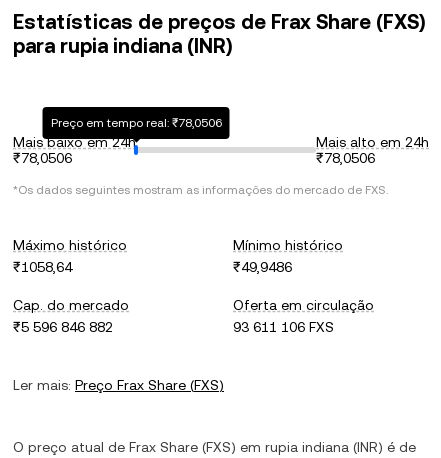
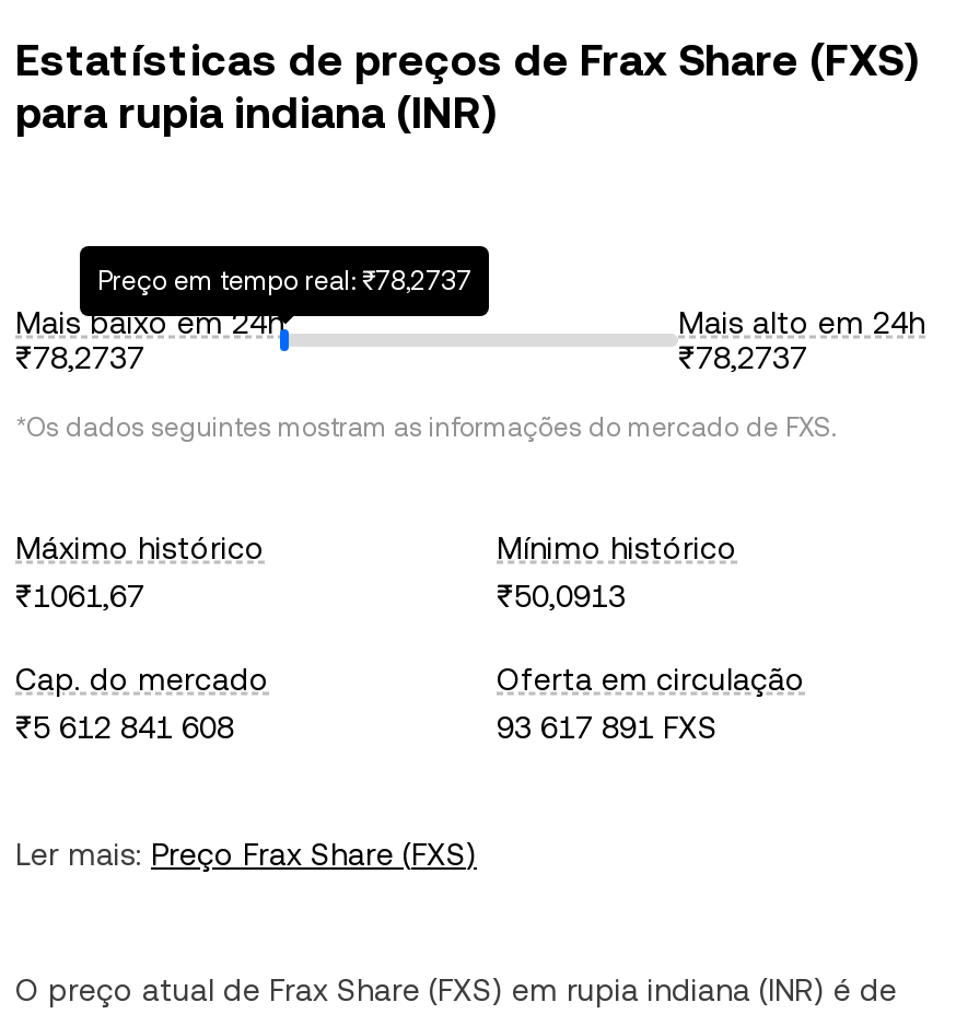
[50,116,221,130] Preço em tempo real: ₹78,0506 -> [97,266,471,296] Preço em tempo real: ₹78,2737
[13,150,72,166] ₹78,0506 -> [15,340,144,375] ₹78,2737
[316,150,375,166] ₹78,0506 -> [678,340,807,375] ₹78,2737
[13,259,72,275] ₹1058,64 -> [15,579,144,614] ₹1061,67
[233,259,292,275] ₹49,9486 -> [497,579,626,614] ₹50,0913
[13,319,113,335] ₹5 596 846 882 -> [15,710,234,745] ₹5 612 841 608
[233,319,334,335] 93 611 106 FXS -> [497,710,718,745] 93 617 891 FXS

